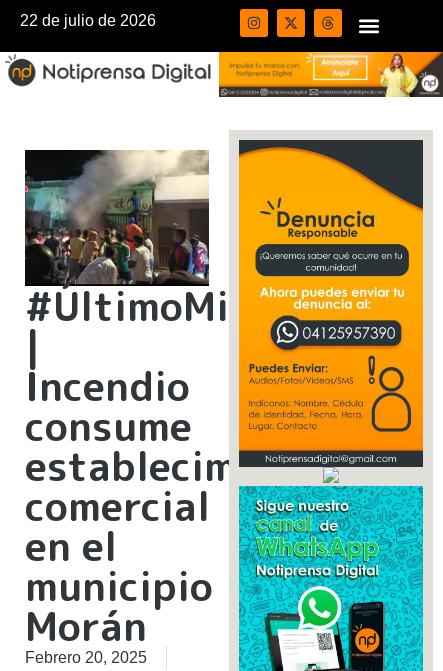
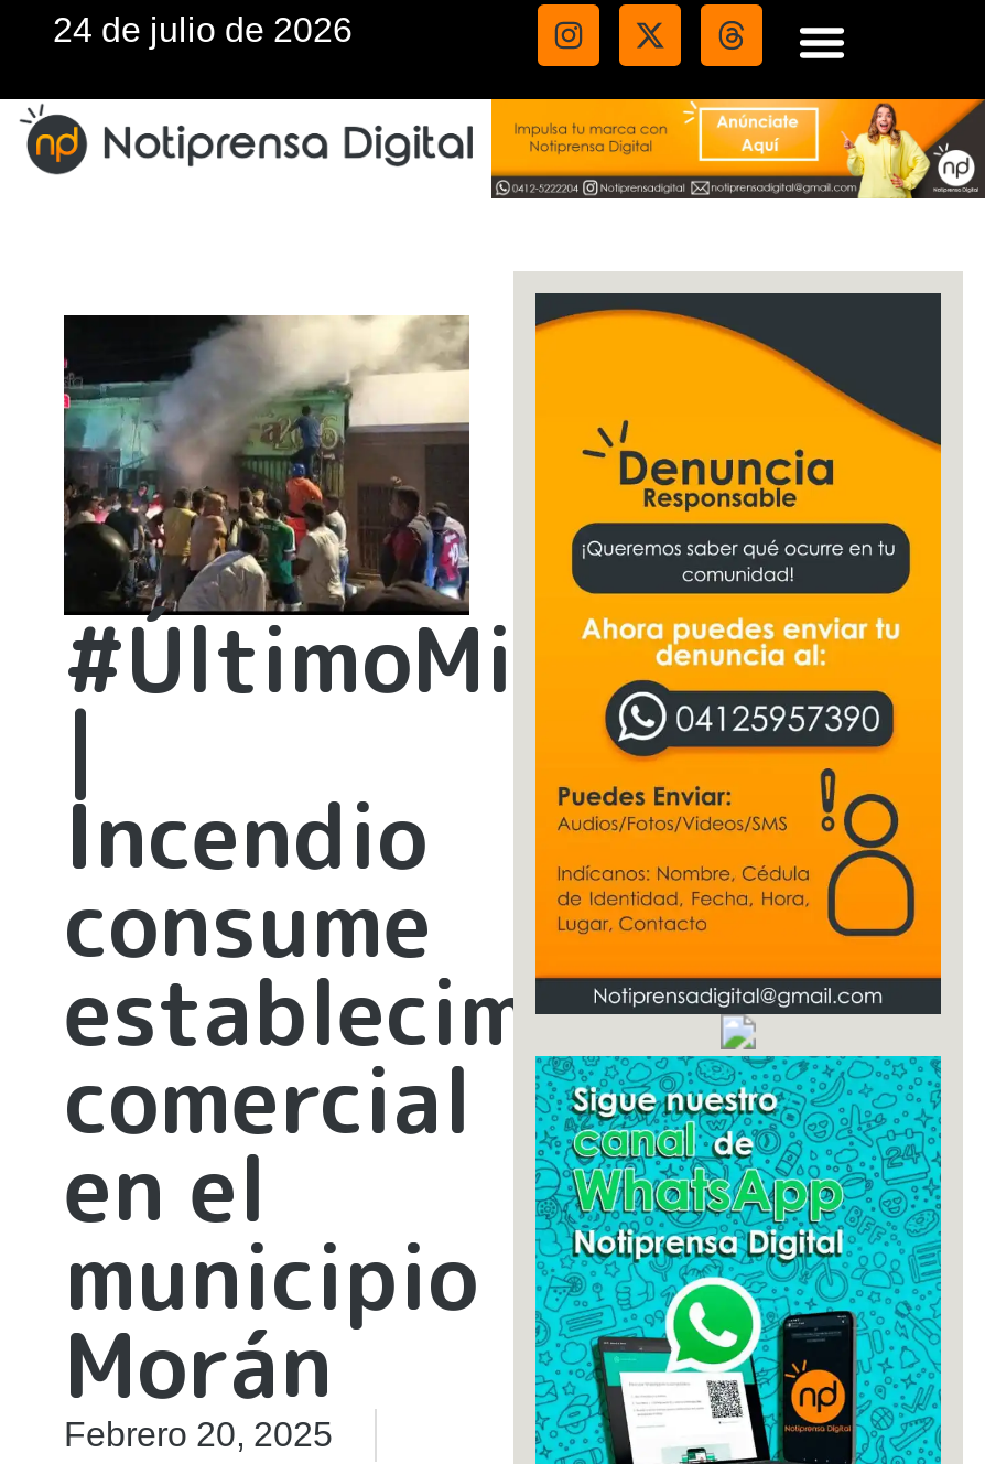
[20,12,156,29] 22 de julio de 2026 -> [53,11,353,49] 24 de julio de 2026

